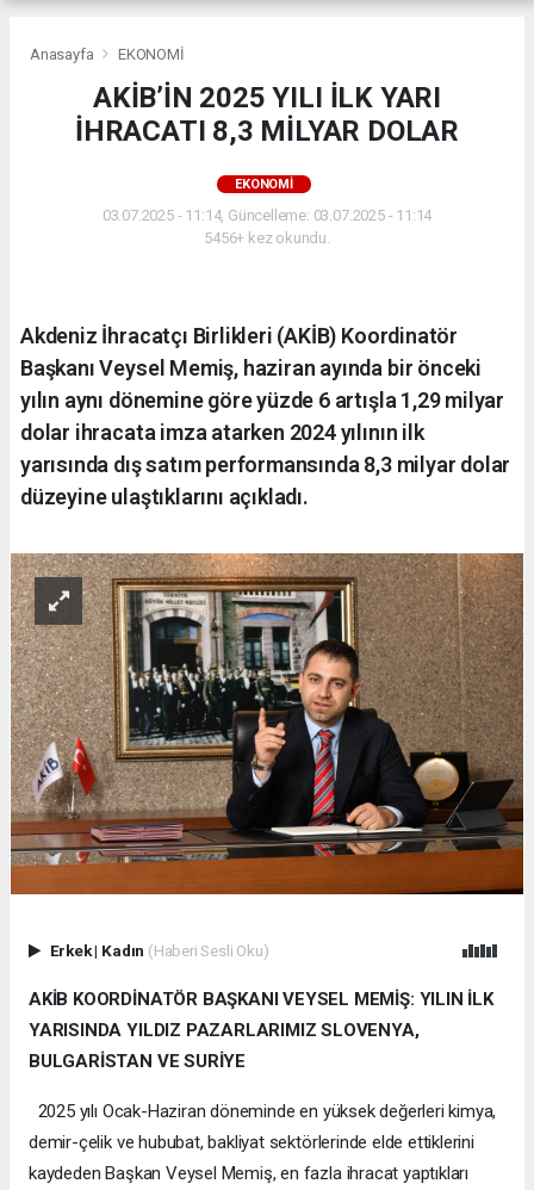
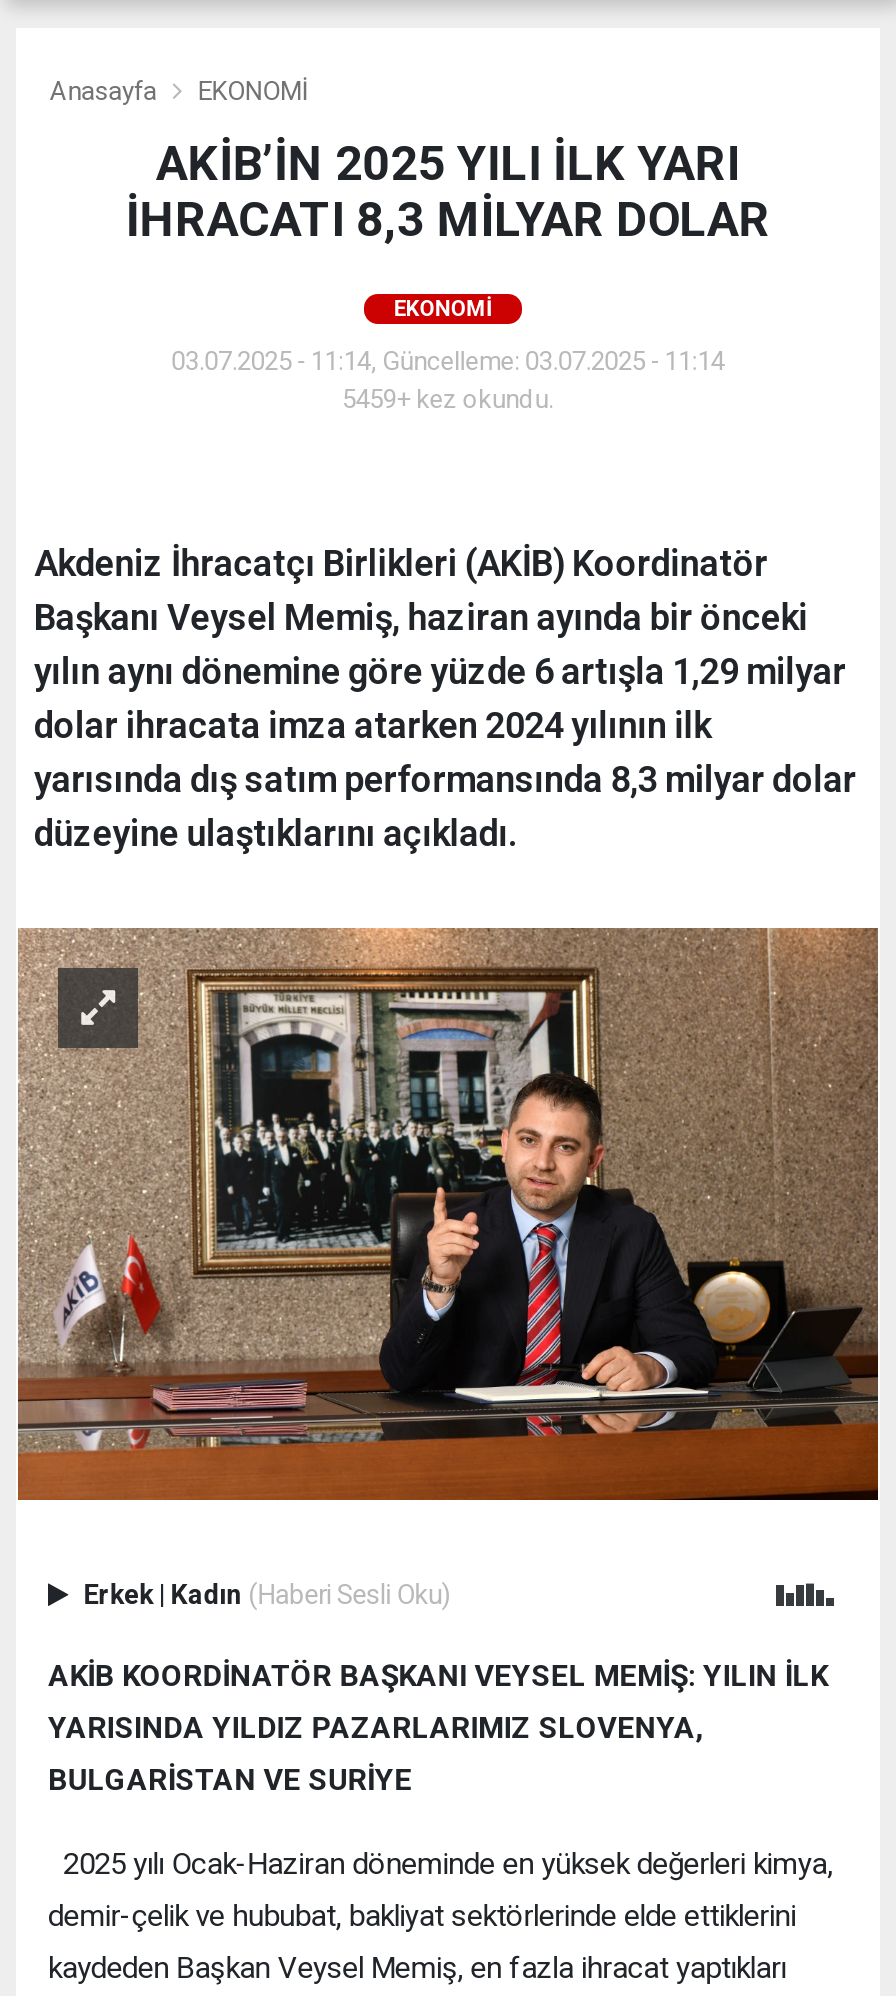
[204,229,330,247] 5456+ kez okundu. -> [342,384,554,414] 5459+ kez okundu.

